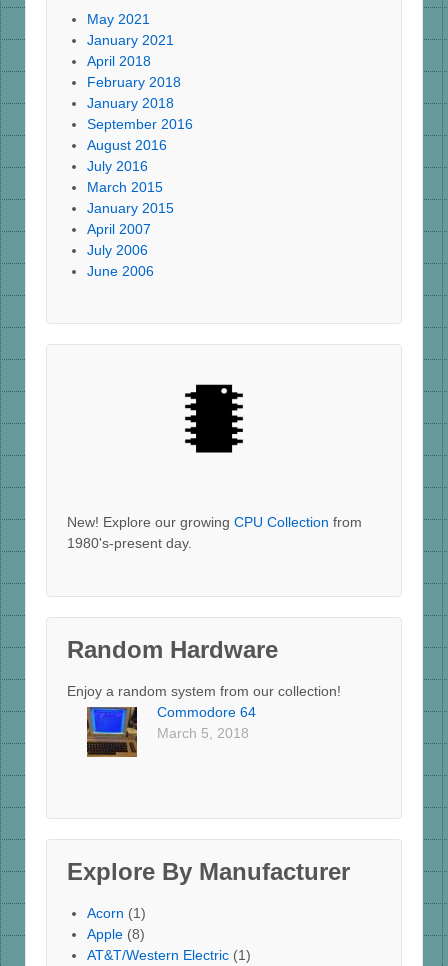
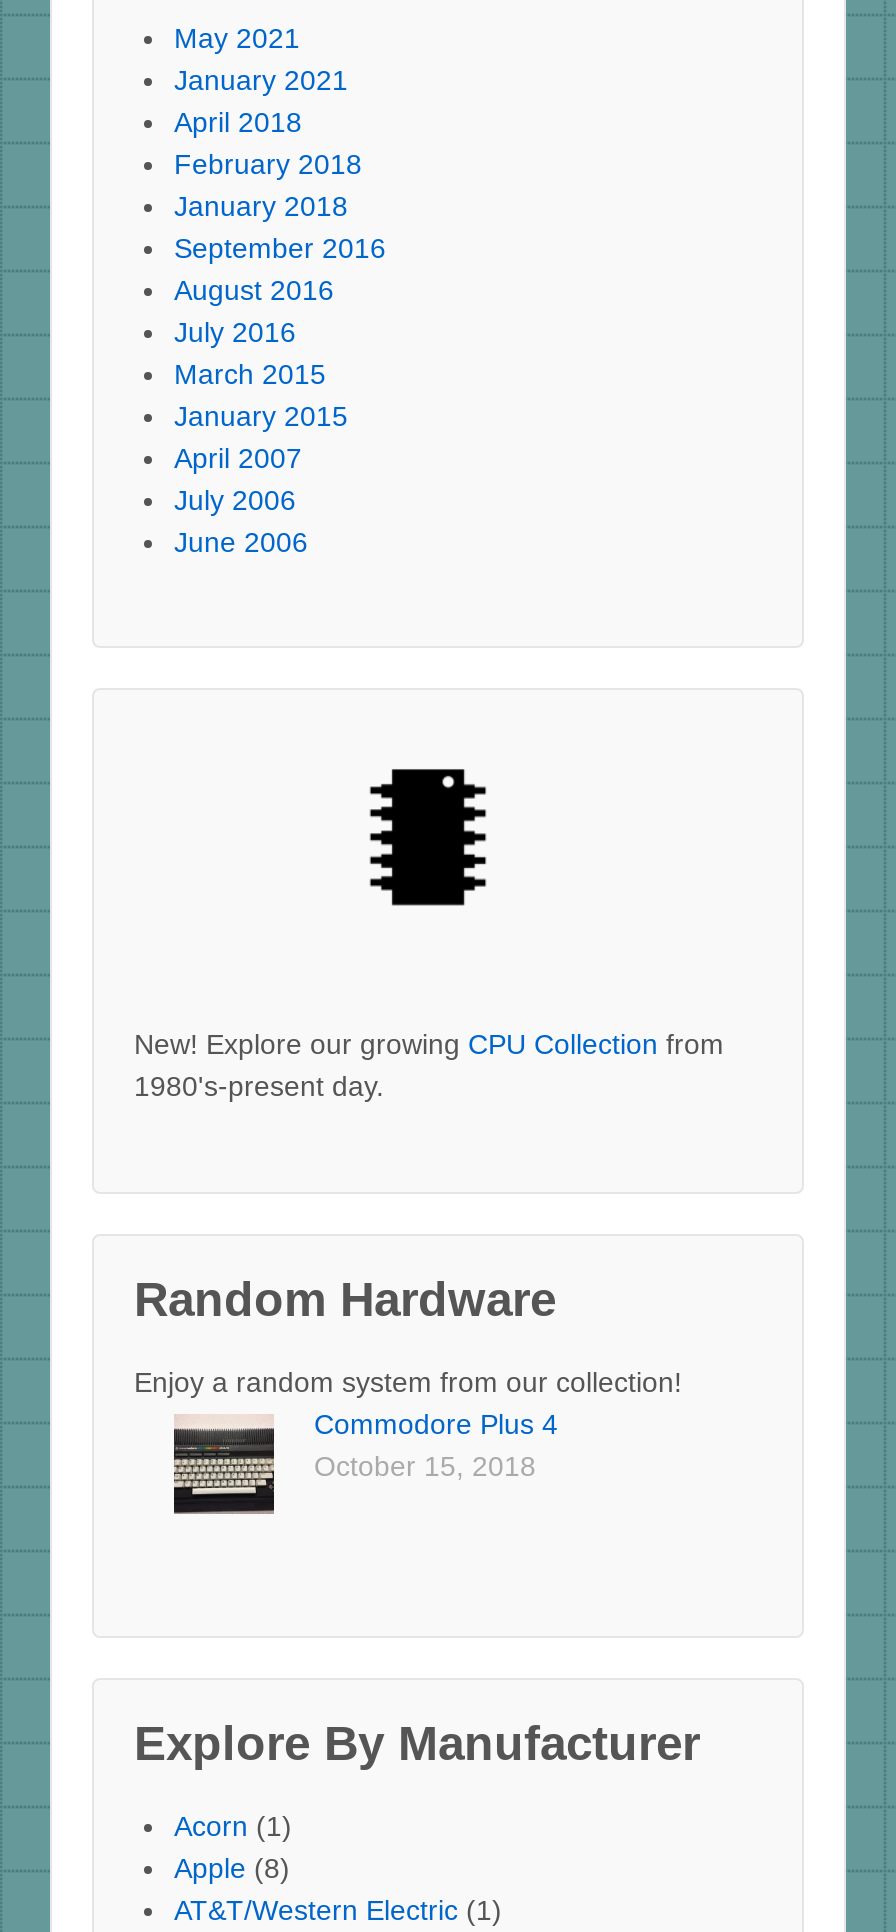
[87,704,256,757] [image] | Commodore 64 | March 5, 2018 -> [174,1409,558,1514] [image] | Commodore Plus 4 | October 15, 2018

